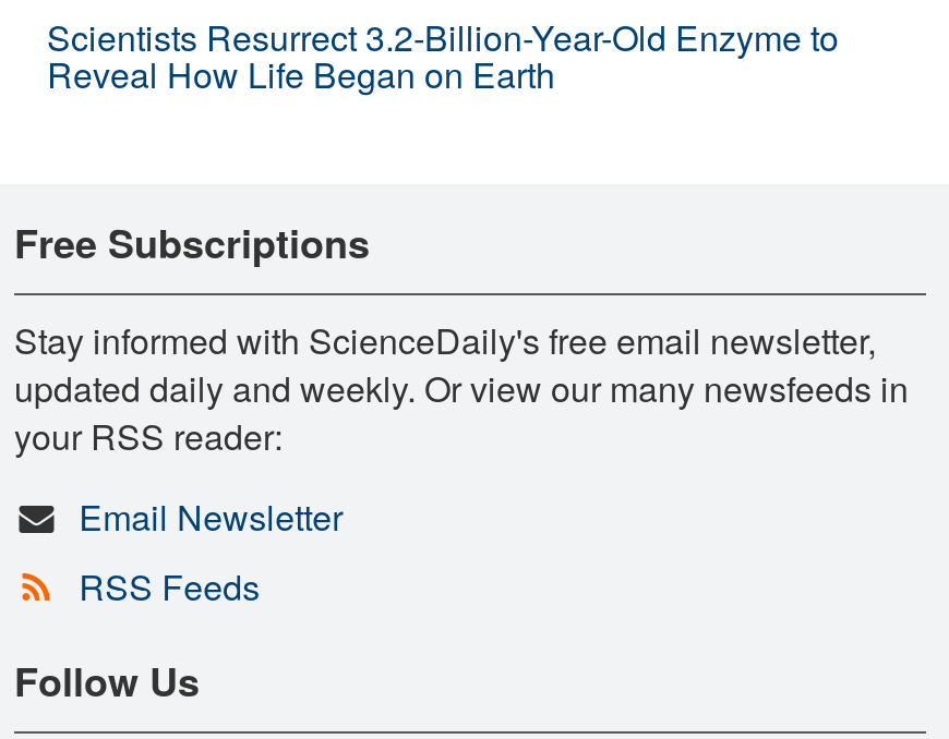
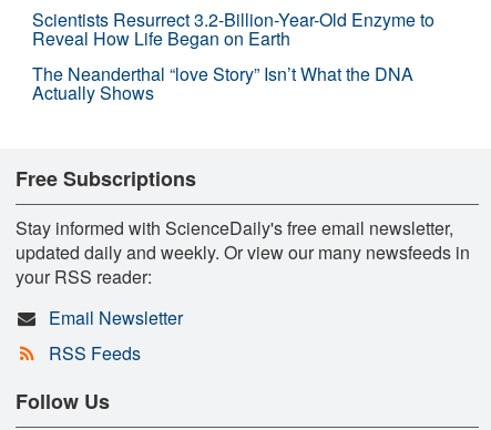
none -> [32,61,413,105] The Neanderthal “love Story” Isn’t What the DNA | Actually Shows

